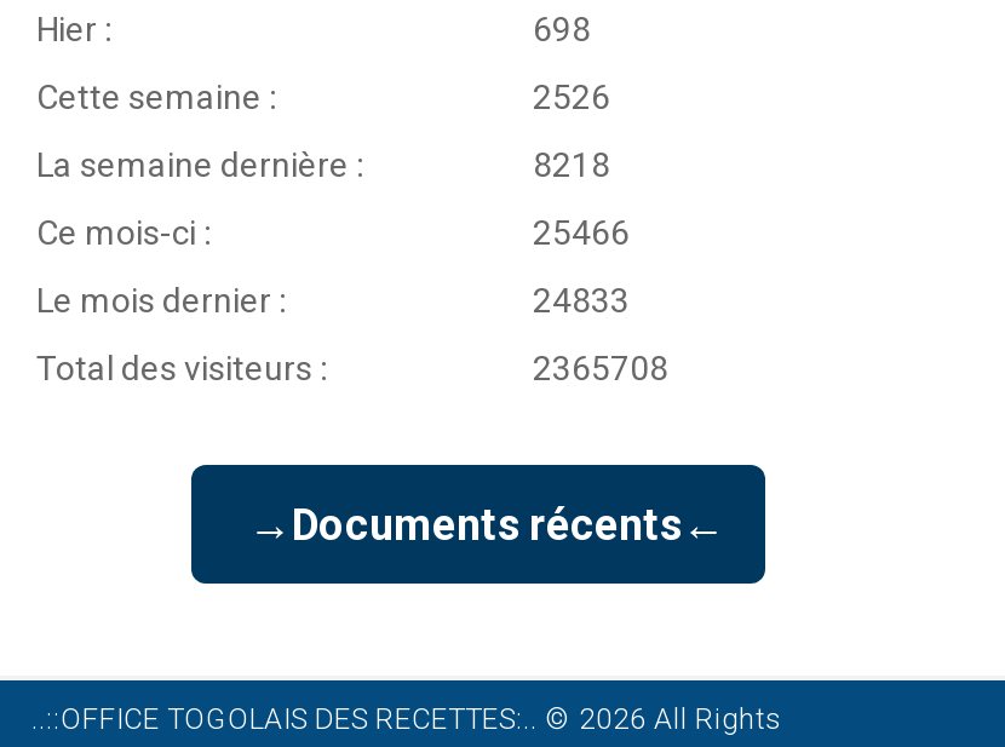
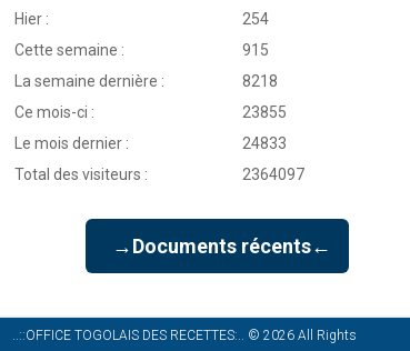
[533,11,591,49] 698 -> [242,10,269,28] 254
[533,78,610,117] 2526 -> [242,42,269,59] 915
[533,214,630,253] 25466 -> [242,104,287,122] 23855
[533,350,668,388] 2365708 -> [242,166,304,184] 2364097

